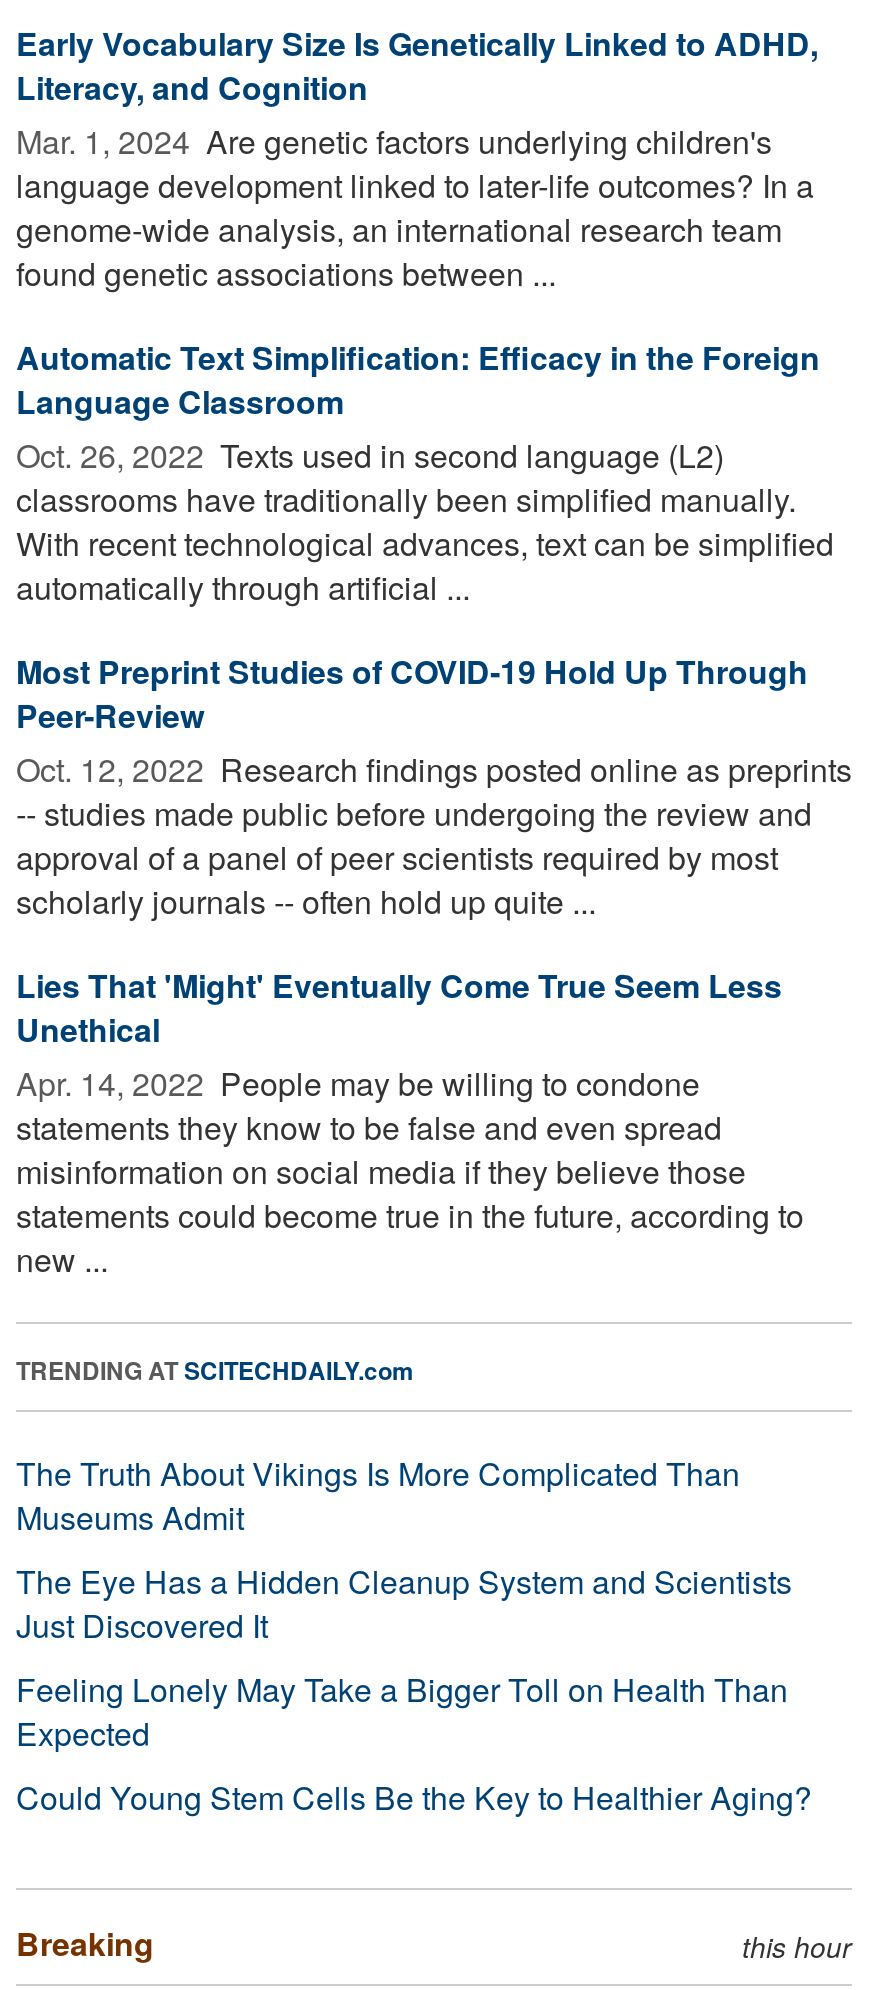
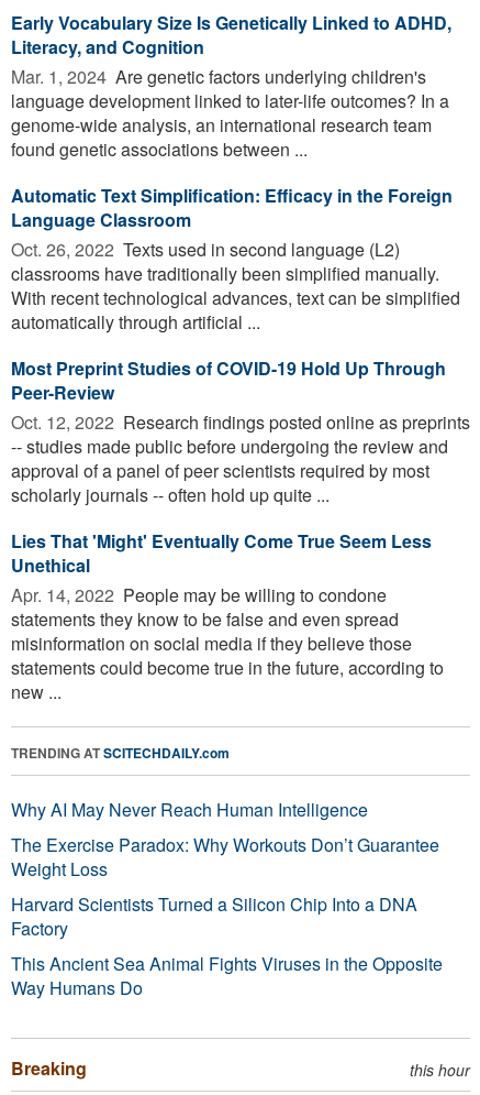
[16,1450,812,1820] The Truth About Vikings Is More Complicated Than | Museums Admit | The Eye Has a Hidden Cleanup System and Scientists | Just Discovered It | Feeling Lonely May Take a Bigger Toll on Health Than | Expected | Could Young Stem Cells Be the Key to Healthier Aging? -> [11,797,443,1000] Why AI May Never Reach Human Intelligence | The Exercise Paradox: Why Workouts Don’t Guarantee | Weight Loss | Harvard Scientists Turned a Silicon Chip Into a DNA | Factory | This Ancient Sea Animal Fights Viruses in the Opposite | Way Humans Do

